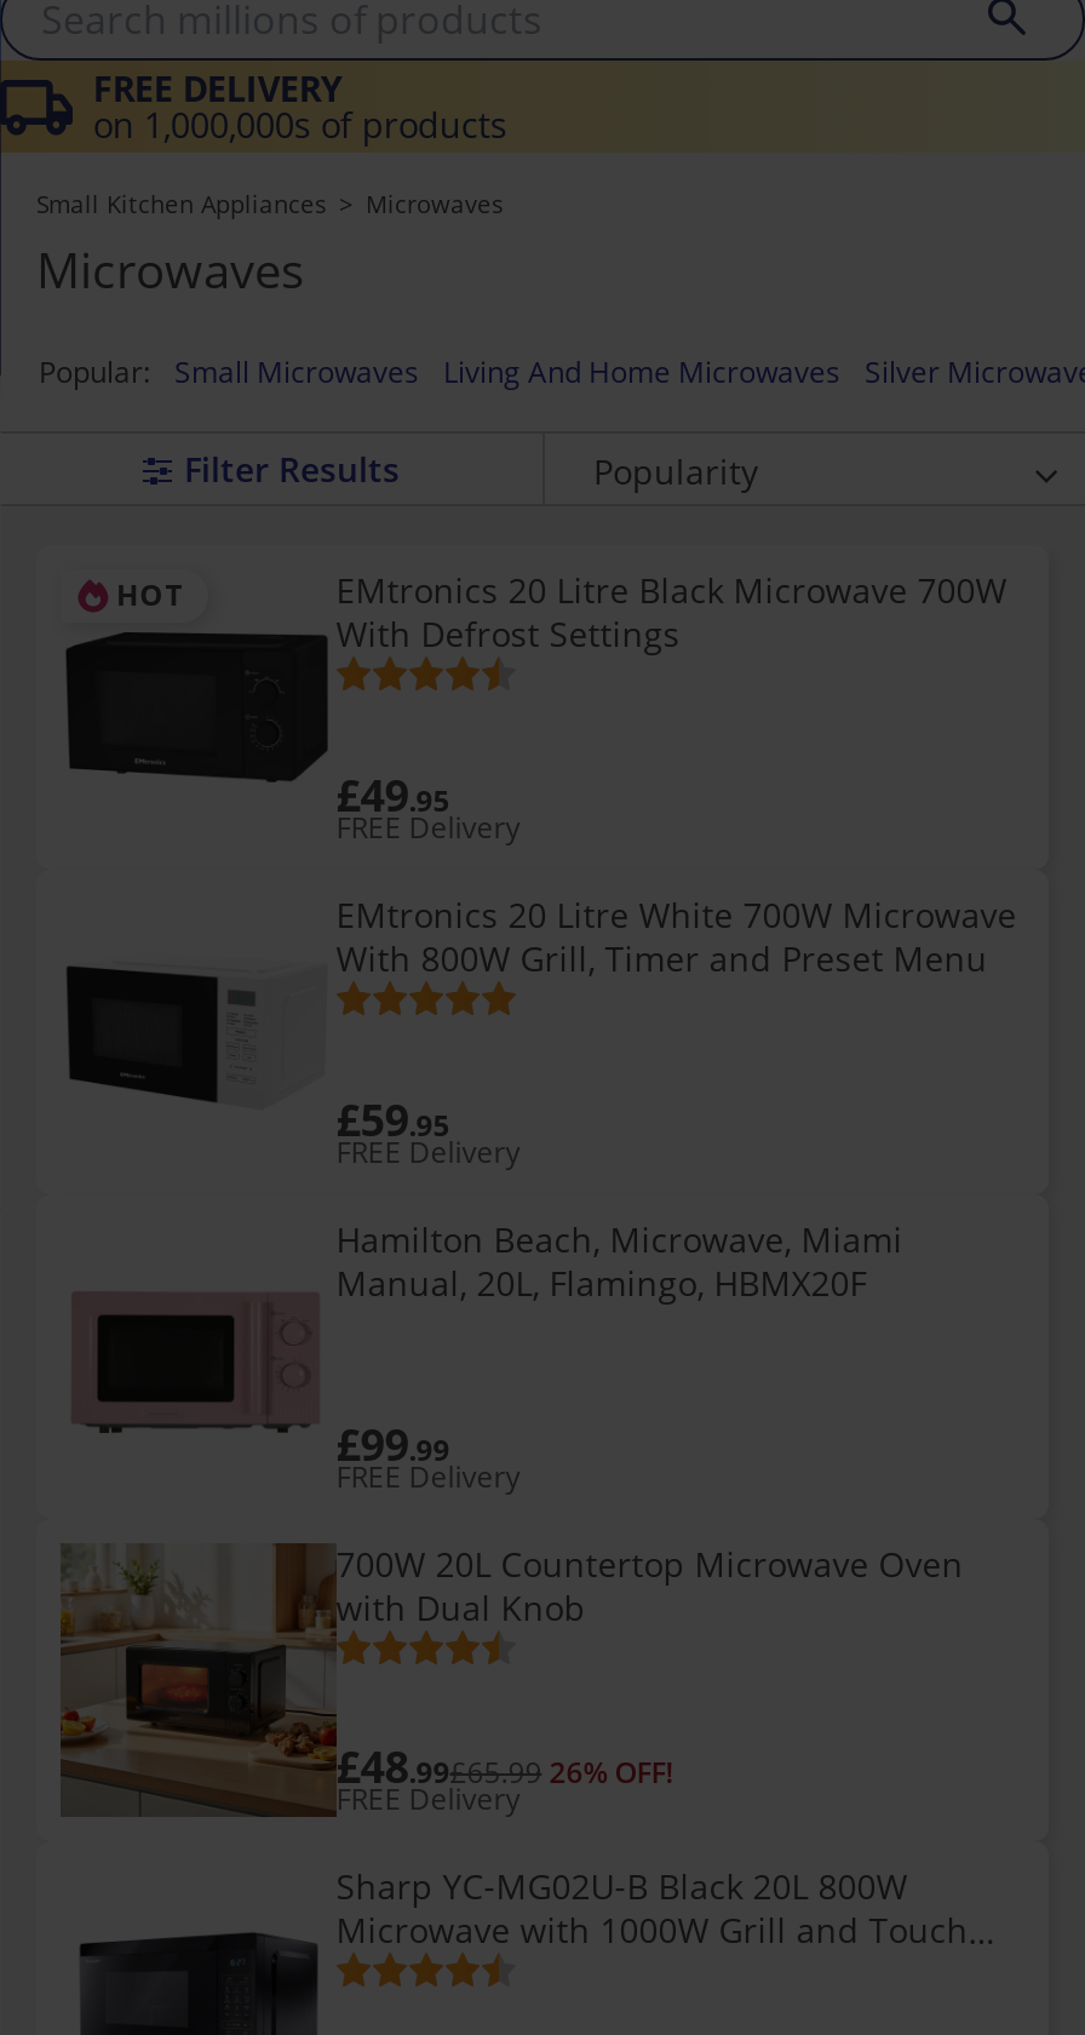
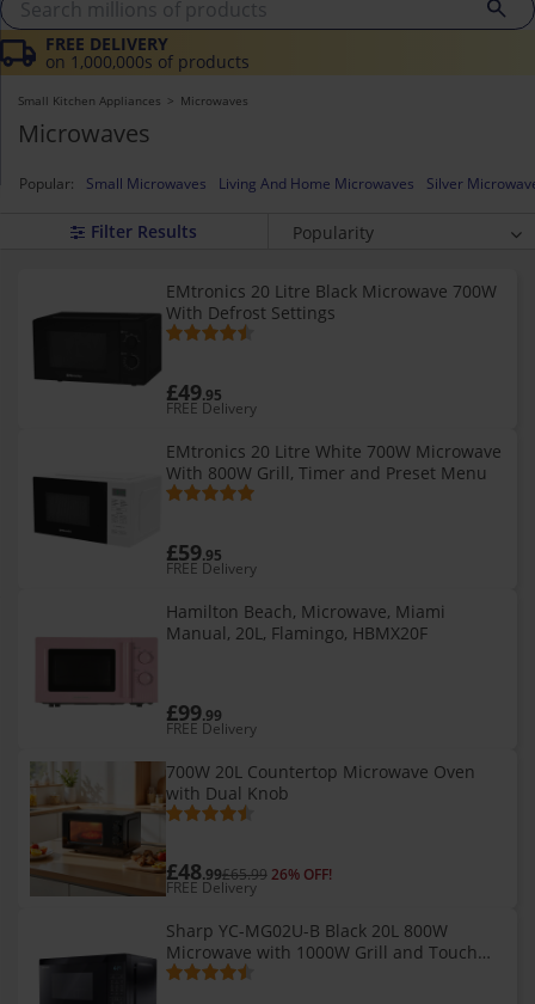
[116,575,184,617] HOT -> none

